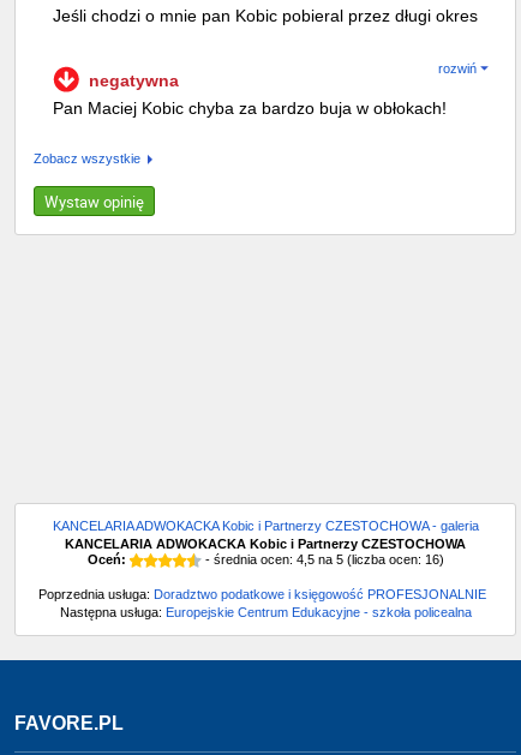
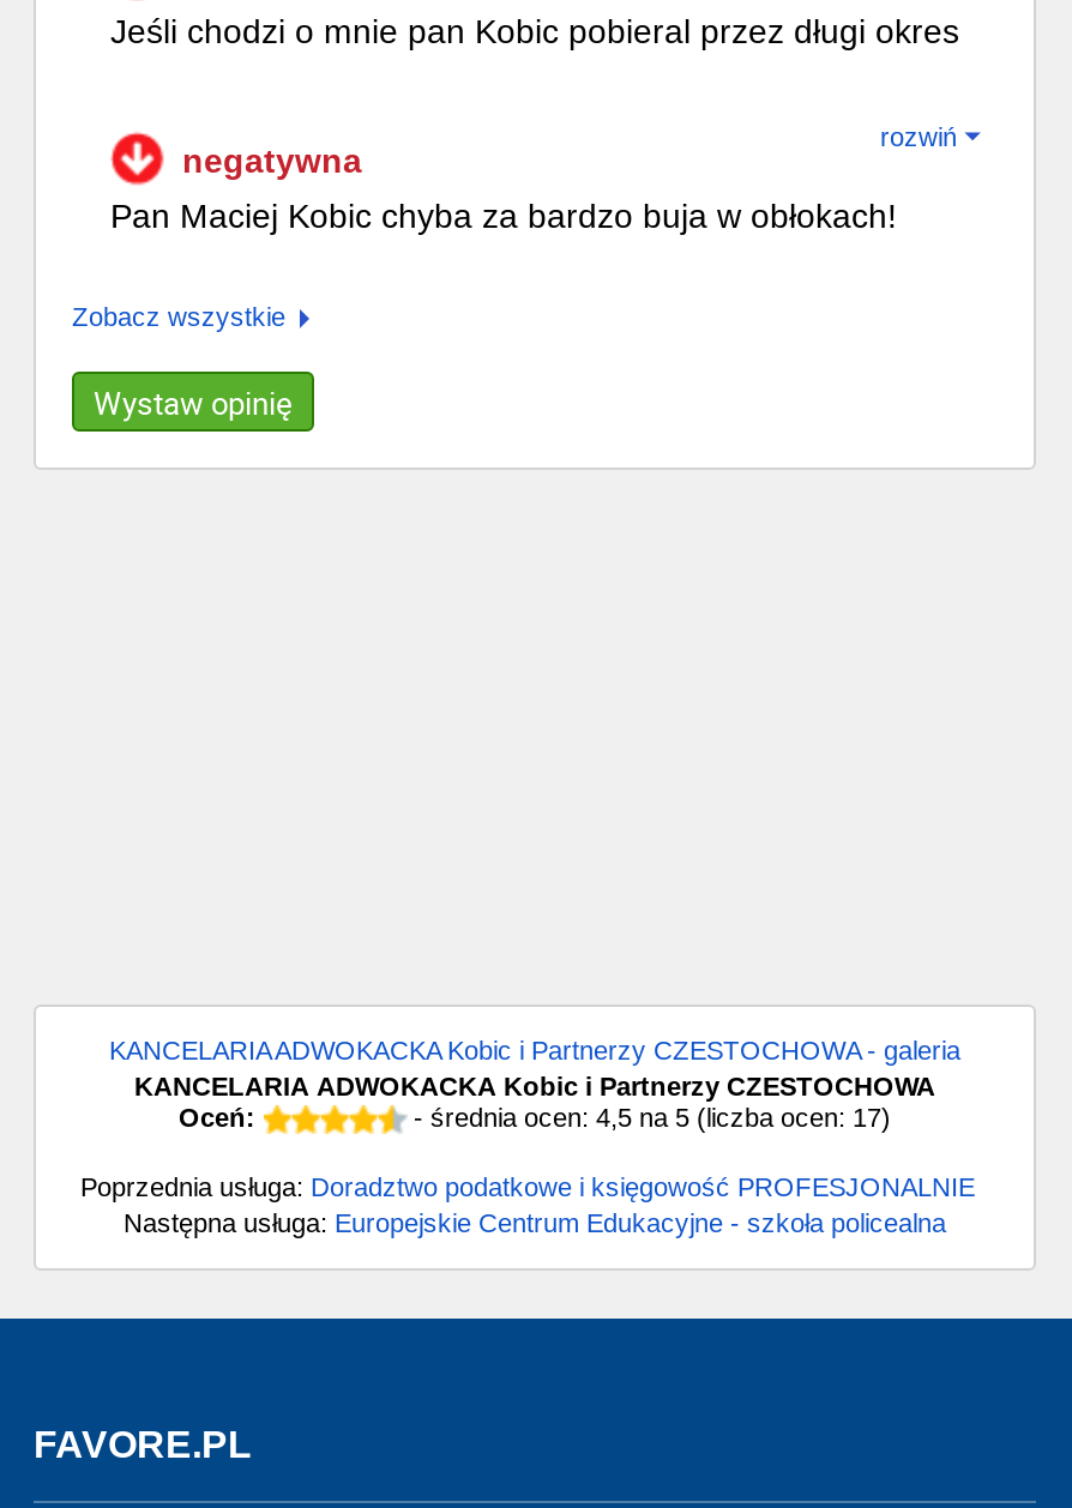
[201,552,444,566] - średnia ocen: 4,5 na 5 (liczba ocen: 16) -> [406,1102,891,1131] - średnia ocen: 4,5 na 5 (liczba ocen: 17)

